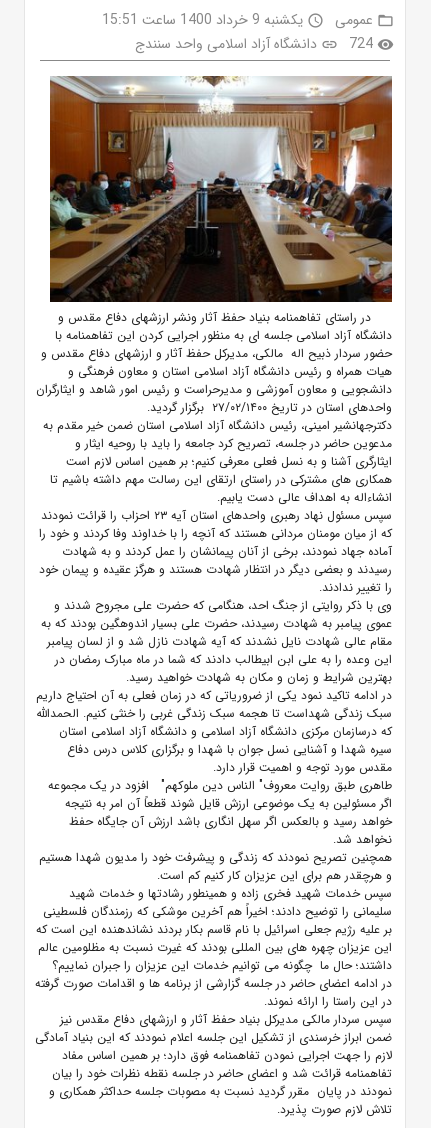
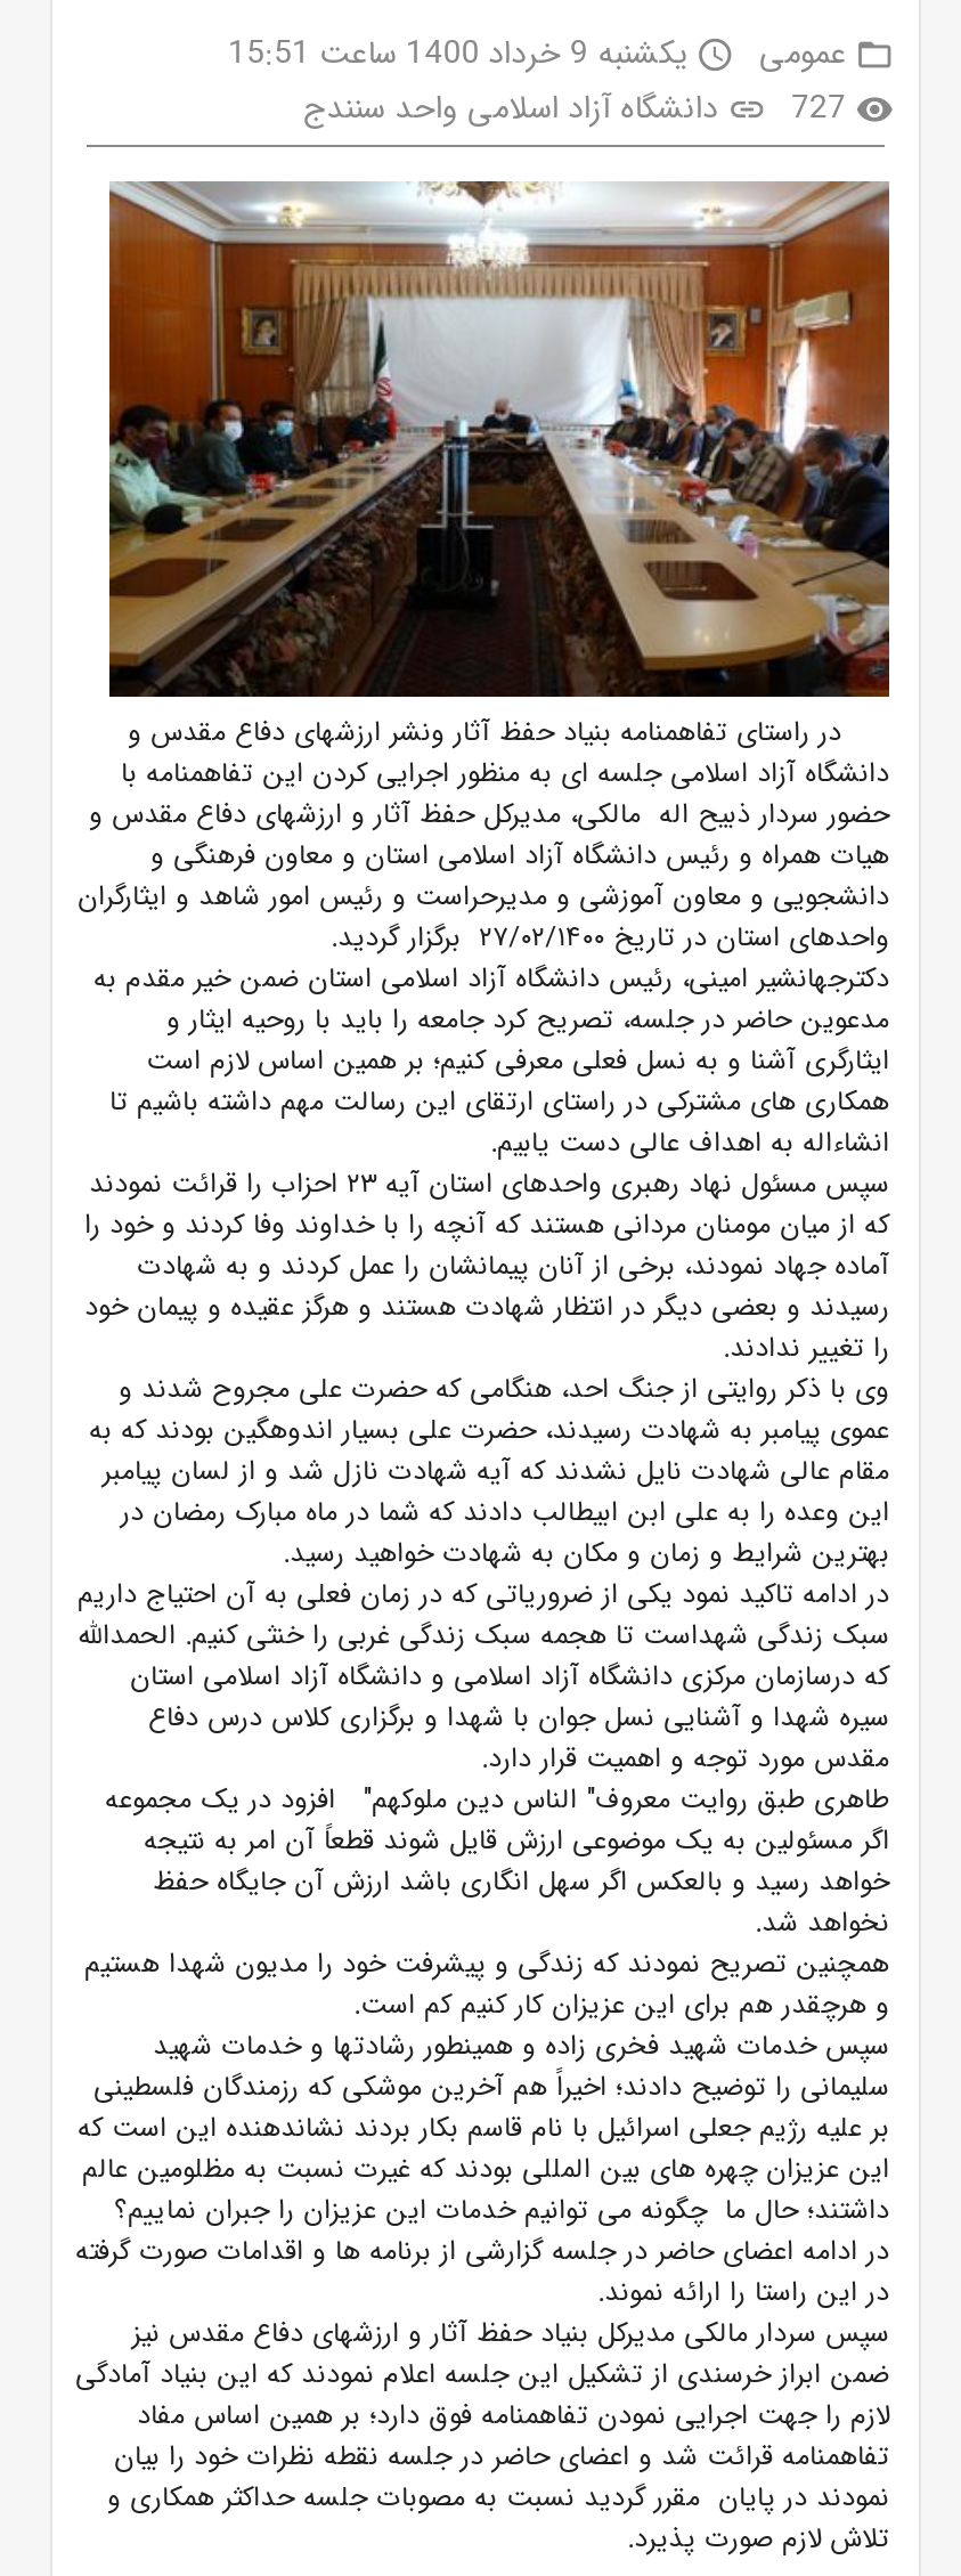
[349,33,373,55] 724 -> [791,83,846,133] 727

